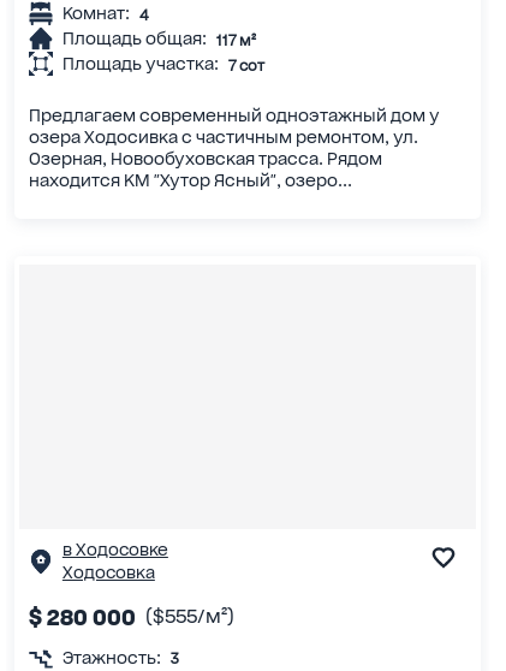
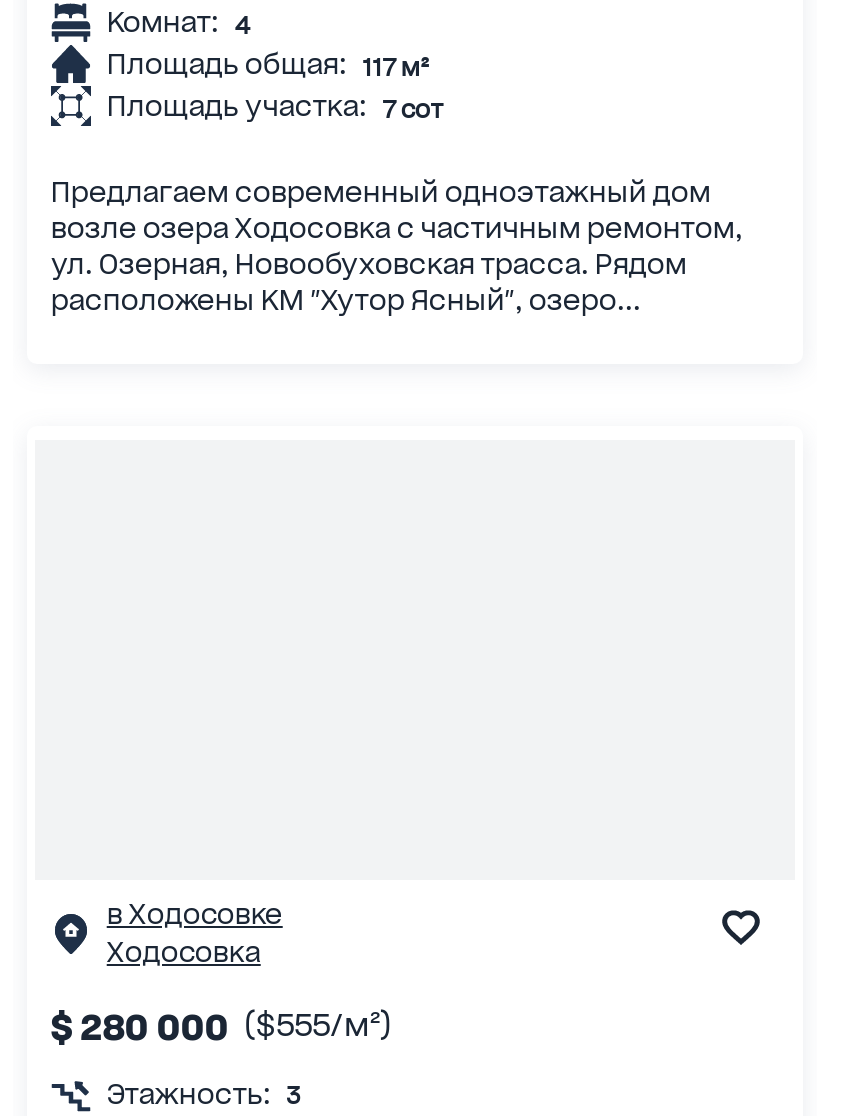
[29,106,440,190] Предлагаем современный одноэтажный дом у | озера Ходосивка с частичным ремонтом, ул. | Озерная, Новообуховская трасса. Рядом | находится КМ "Хутор Ясный", озеро... -> [51,176,743,316] Предлагаем современный одноэтажный дом | возле озера Ходосовка с частичным ремонтом, | ул. Озерная, Новообуховская трасса. Рядом | расположены КМ "Хутор Ясный", озеро...

